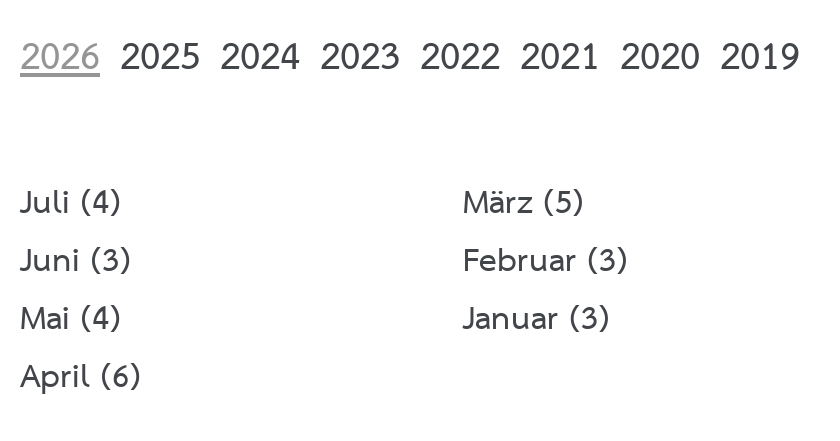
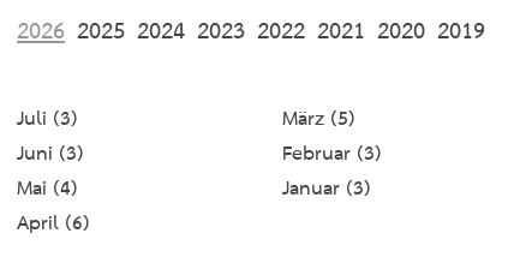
[20,173,122,235] Juli (4) -> [17,101,78,138] Juli (3)

